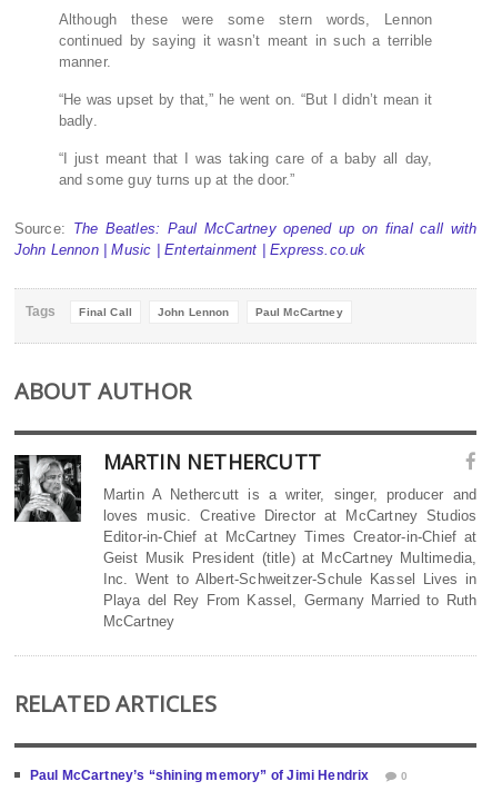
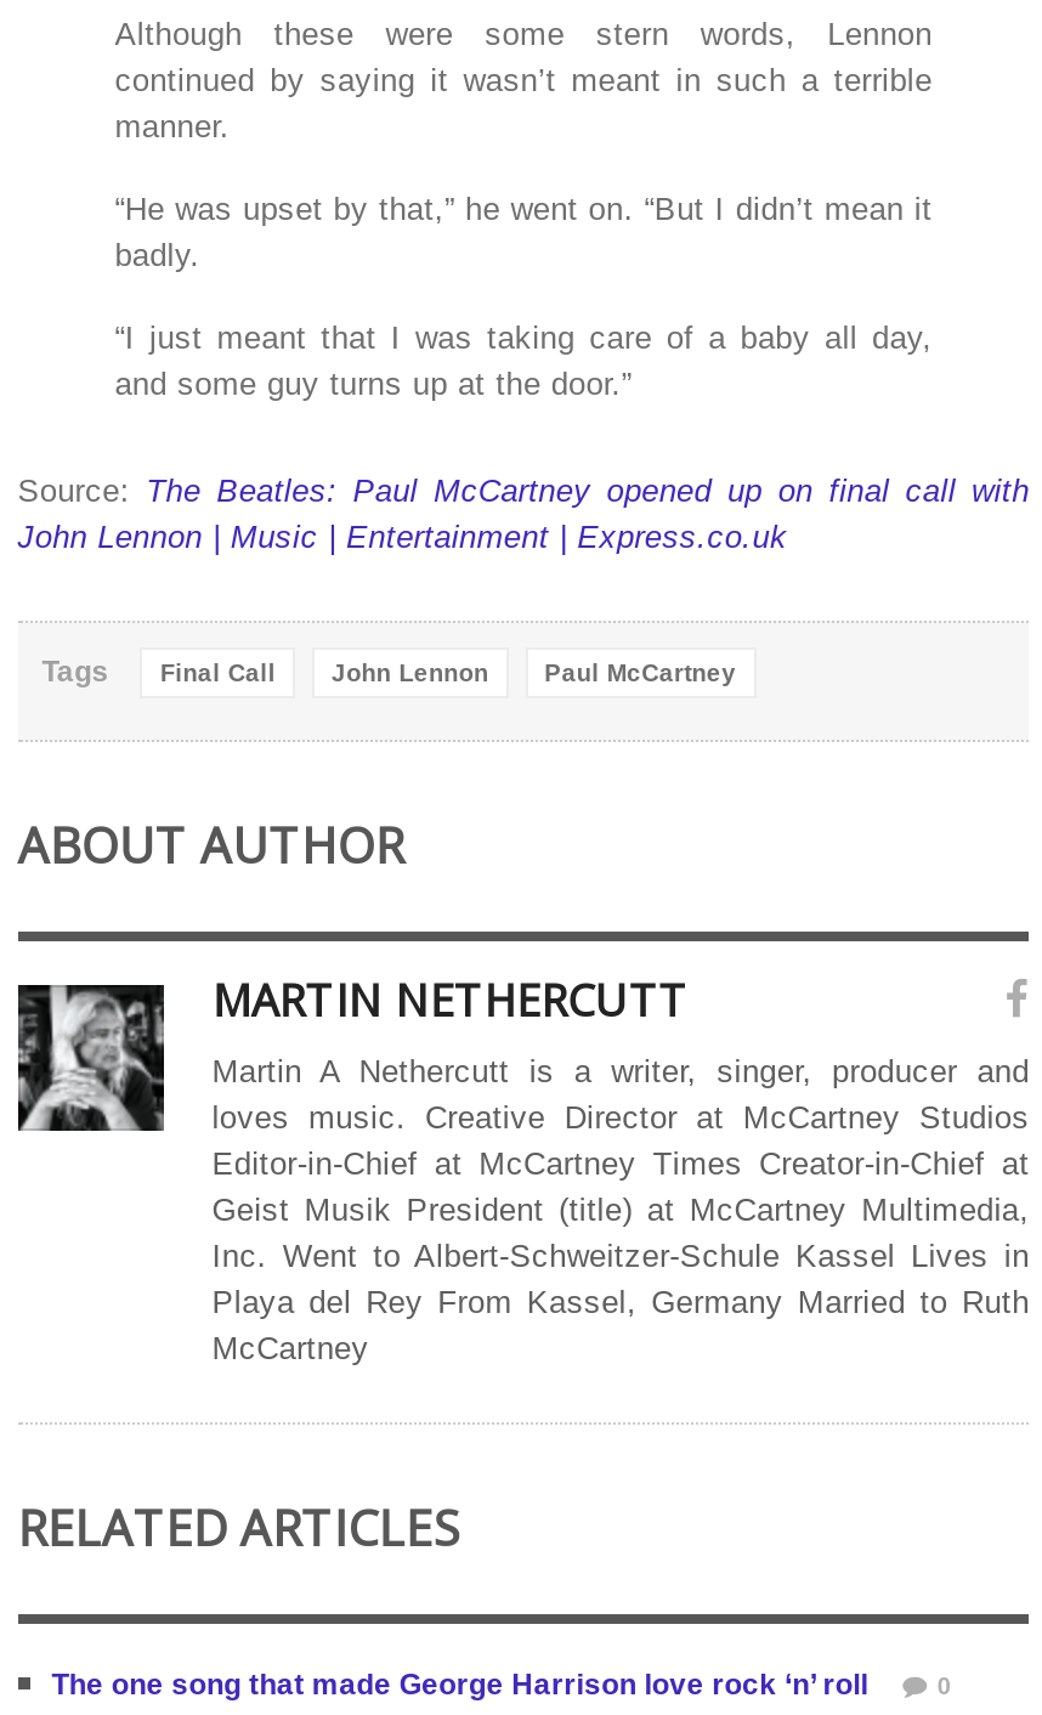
[30,767,369,783] Paul McCartney’s “shining memory” of Jimi Hendrix -> [51,1667,868,1701] The one song that made George Harrison love rock ‘n’ roll

